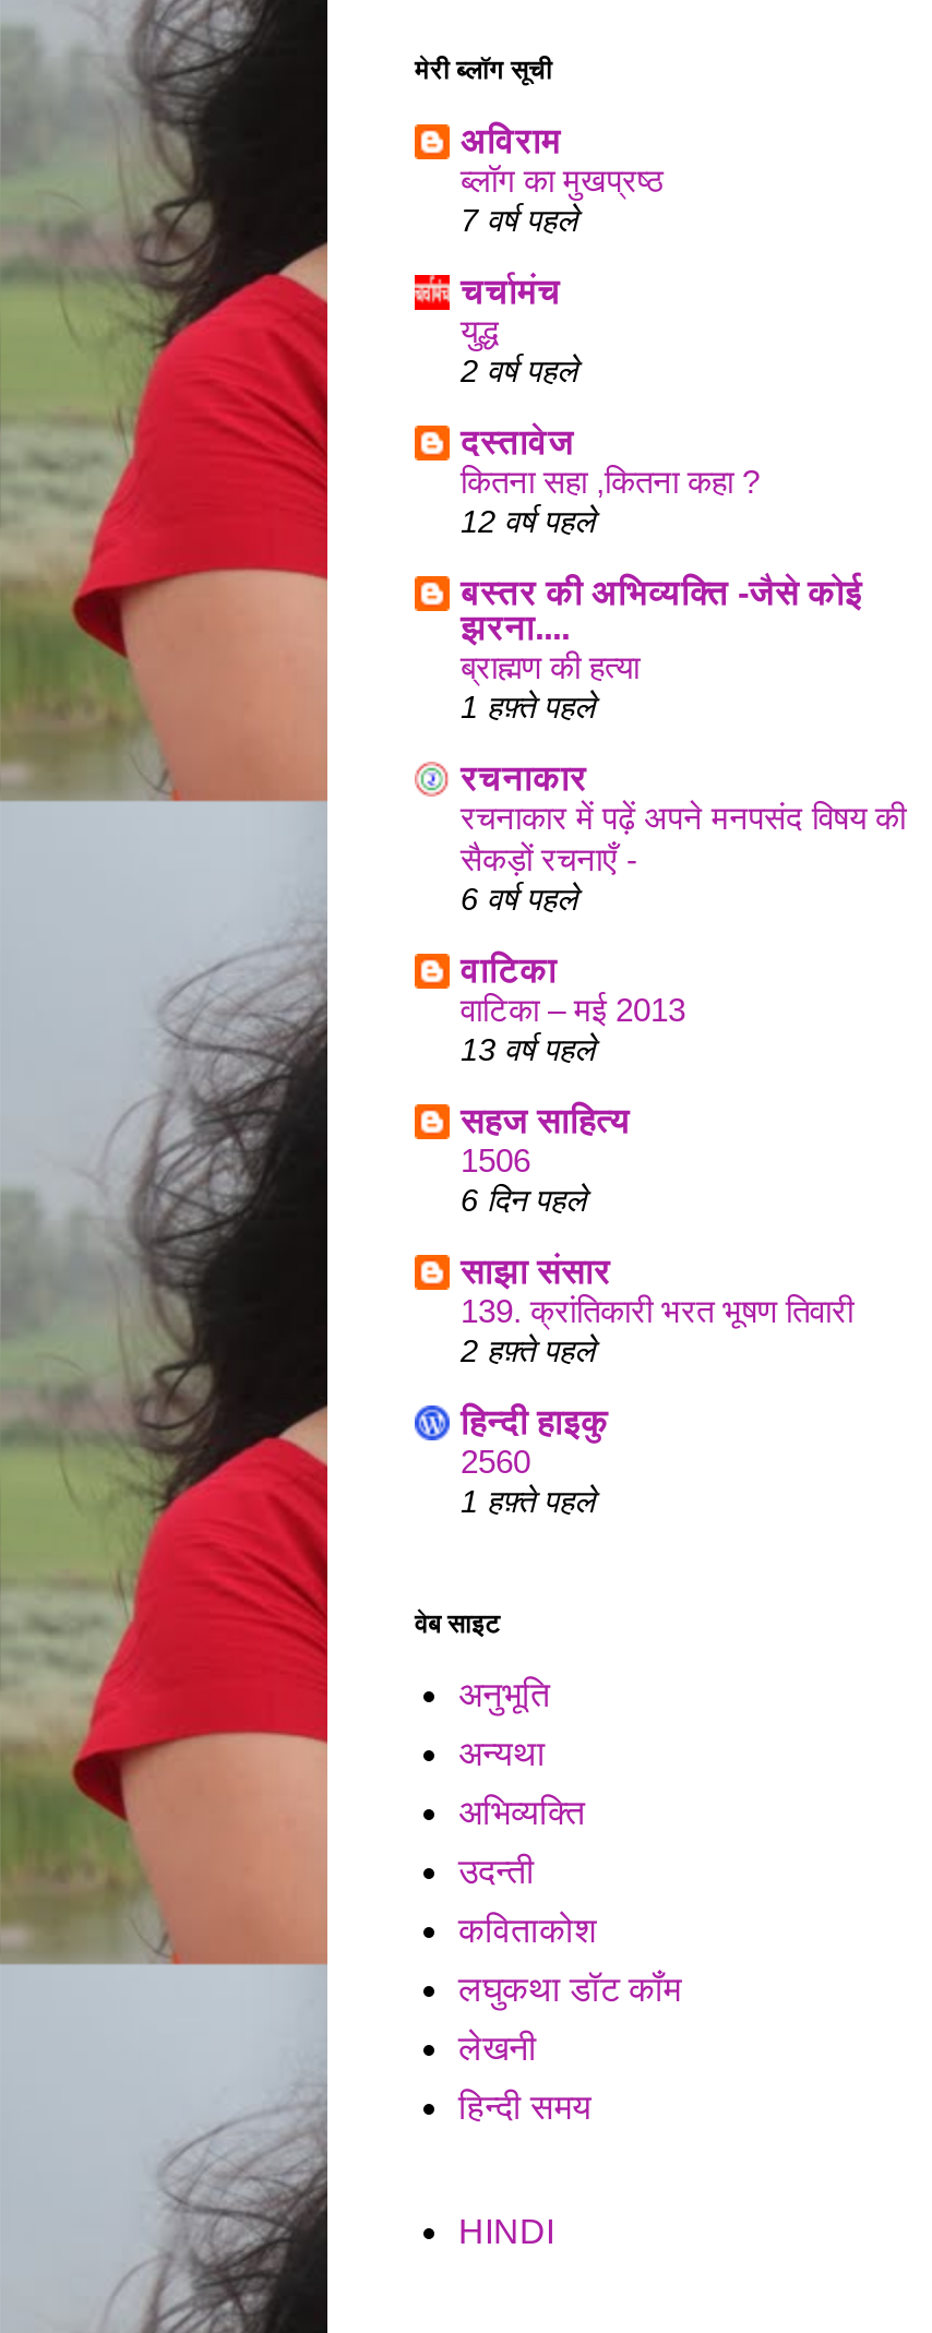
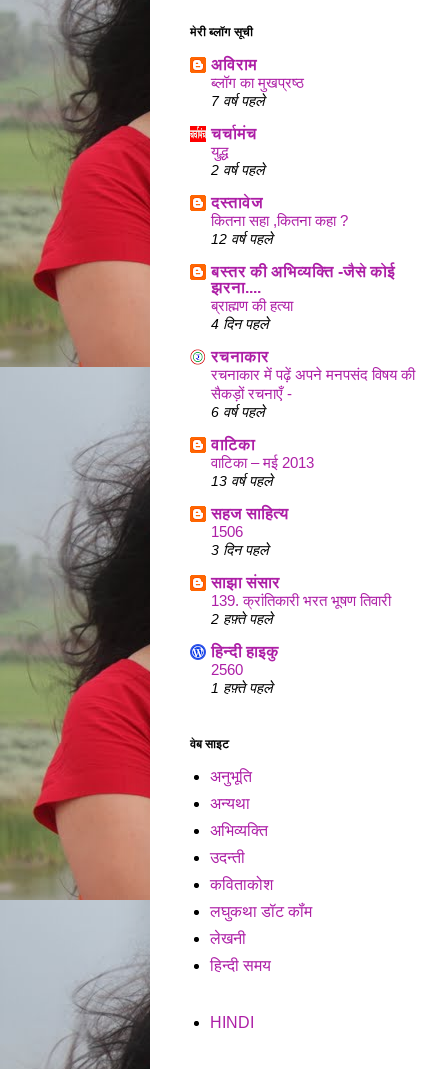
[461,690,594,725] 1 हफ़्ते पहले -> [211,316,268,332] 4 दिन पहले
[461,1183,585,1218] 6 दिन पहले -> [211,542,268,558] 3 दिन पहले

